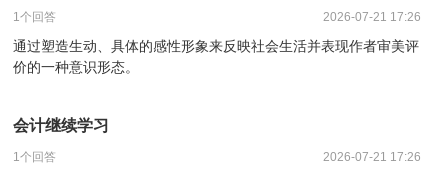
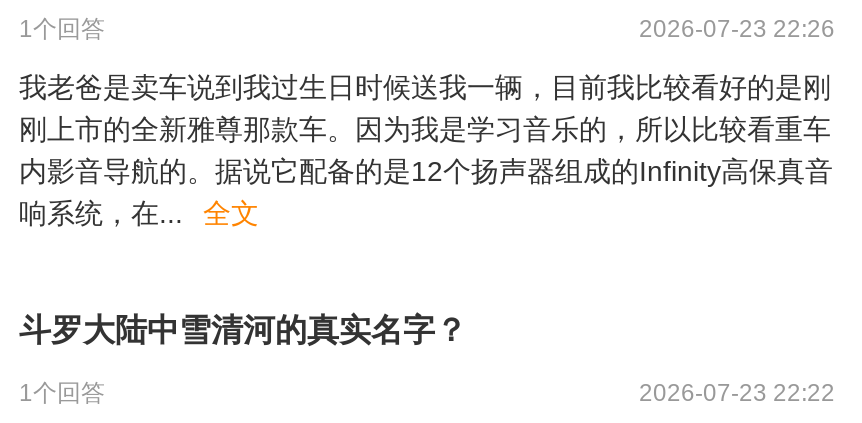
[323,10,421,24] 2026-07-21 17:26 -> [639,15,835,43] 2026-07-23 22:26
[13,38,419,75] 通过塑造生动、具体的感性形象来反映社会生活并表现作者审美评 | 价的一种意识形态。 -> [19,71,833,229] 我老爸是卖车说到我过生日时候送我一辆，目前我比较看好的是刚 | 刚上市的全新雅尊那款车。因为我是学习音乐的，所以比较看重车 | 内影音导航的。据说它配备的是12个扬声器组成的Infinity高保真音 | 响系统，在... | 全文
[13,117,109,134] 会计继续学习 -> [19,313,467,347] 斗罗大陆中雪清河的真实名字？
[323,150,421,164] 2026-07-21 17:26 -> [639,379,835,407] 2026-07-23 22:22

